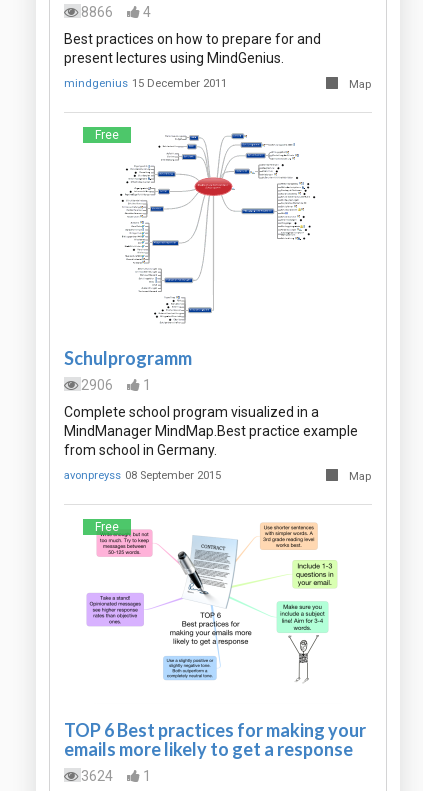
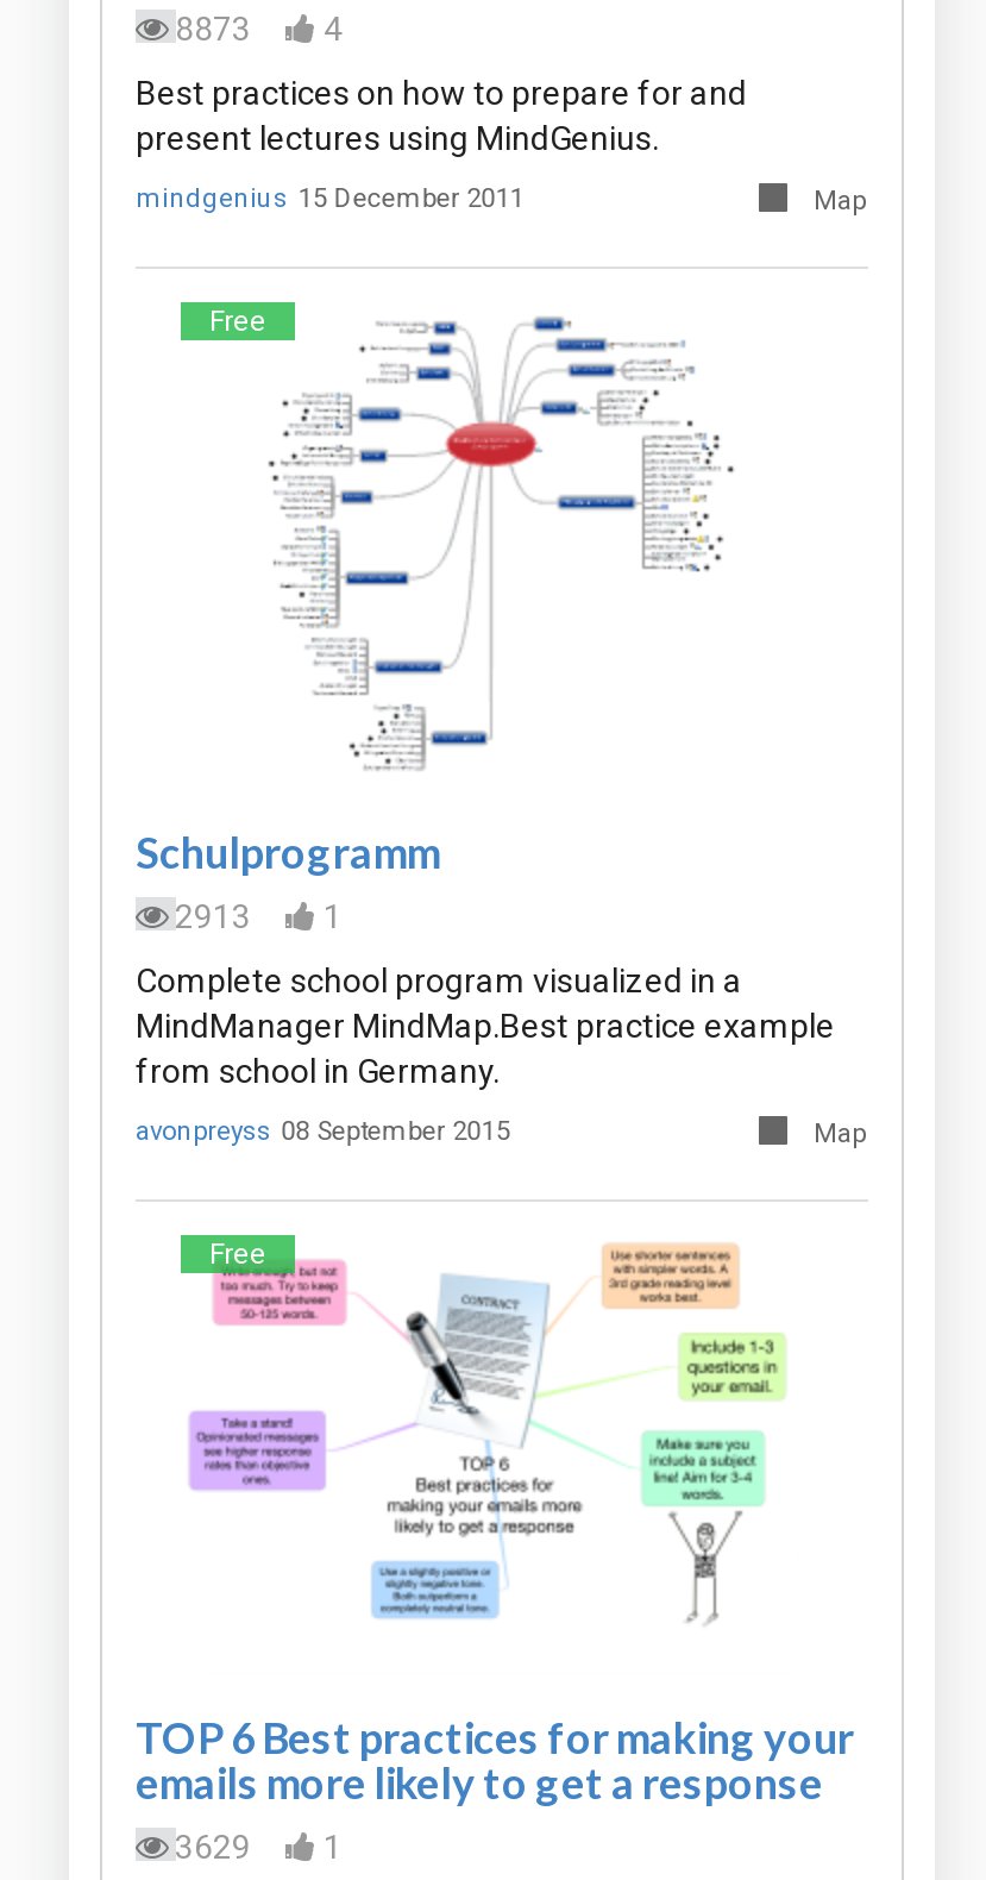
[80,4,151,20] 8866 4 -> [175,9,343,47] 8873 4
[80,377,151,393] 2906 1 -> [175,896,343,934] 2913 1
[80,768,151,784] 3624 1 -> [175,1827,343,1865] 3629 1

